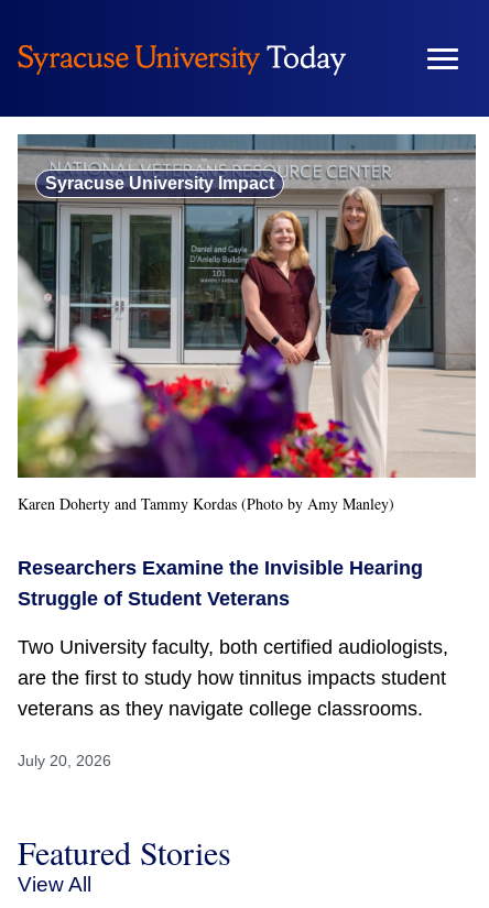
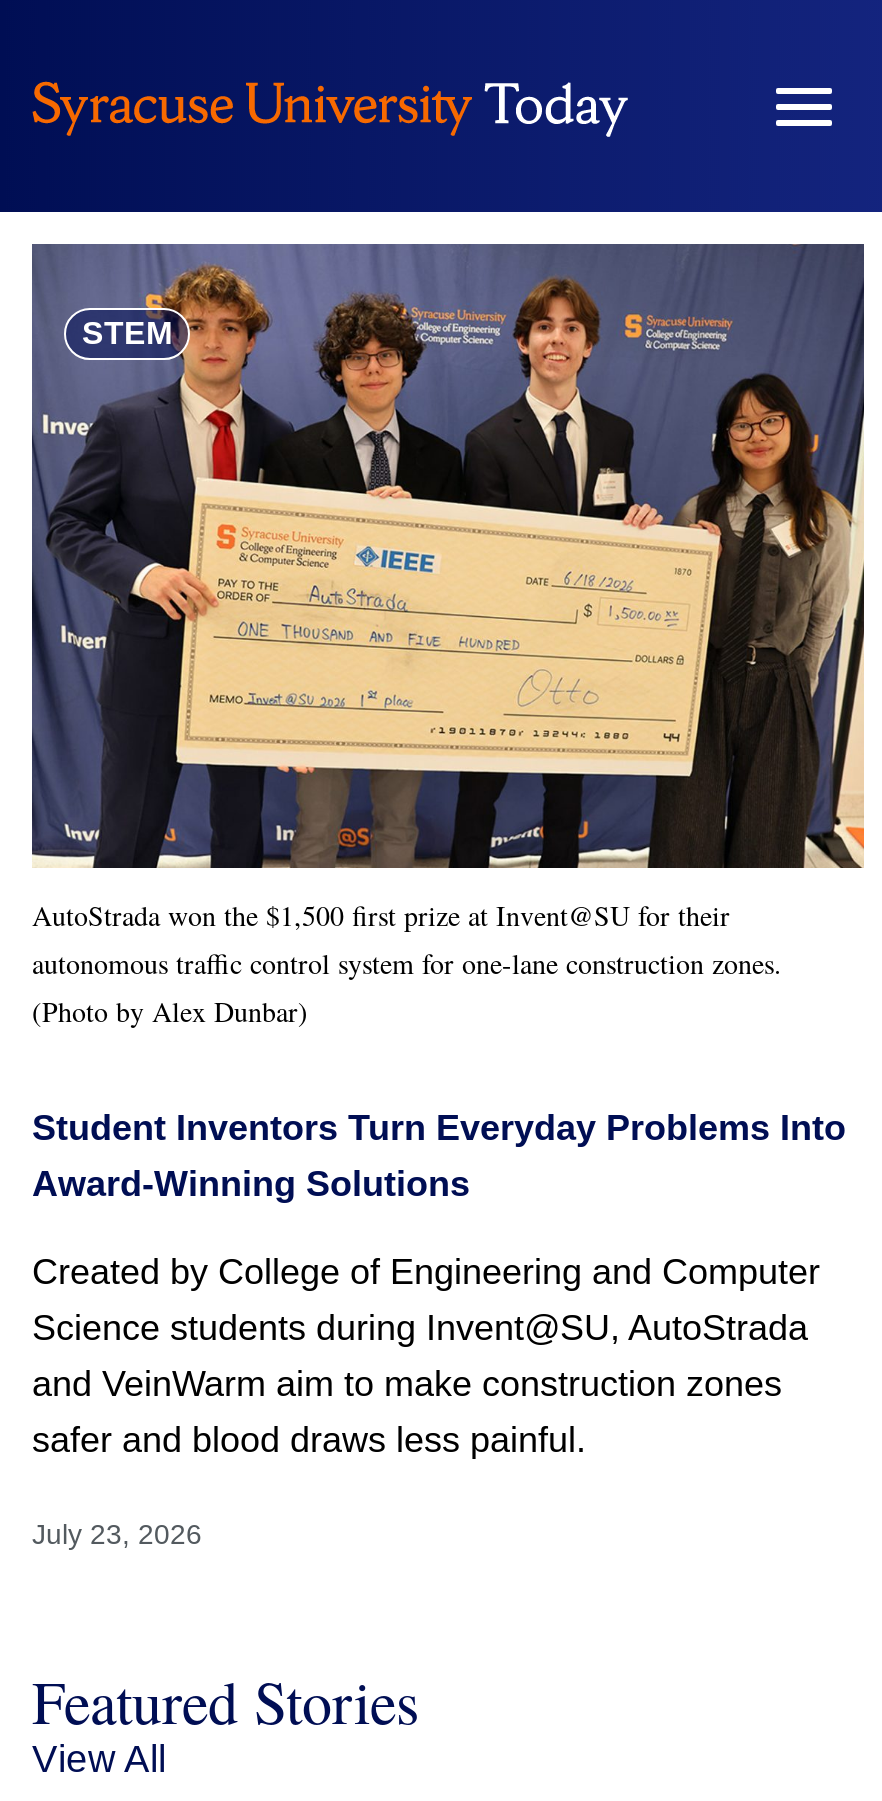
[17,134,476,479] [image] | Syracuse University Impact -> [30,244,866,870] [image] | STEM
[18,493,394,514] Karen Doherty and Tammy Kordas (Photo by Amy Manley) -> [32,896,782,1030] AutoStrada won the $1,500 first prize at Invent@SU for their | autonomous traffic control system for one-lane construction zones. | (Photo by Alex Dunbar)
[18,557,423,610] Researchers Examine the Invisible Hearing | Struggle of Student Veterans -> [32,1108,846,1204] Student Inventors Turn Everyday Problems Into | Award-Winning Solutions
[18,636,448,720] Two University faculty, both certified audiologists, | are the first to study how tinnitus impacts student | veterans as they navigate college classrooms. -> [32,1252,820,1460] Created by College of Engineering and Computer | Science students during Invent@SU, AutoStrada | and VeinWarm aim to make construction zones | safer and blood draws less painful.
[18,752,111,769] July 20, 2026 -> [32,1518,202,1550] July 23, 2026

